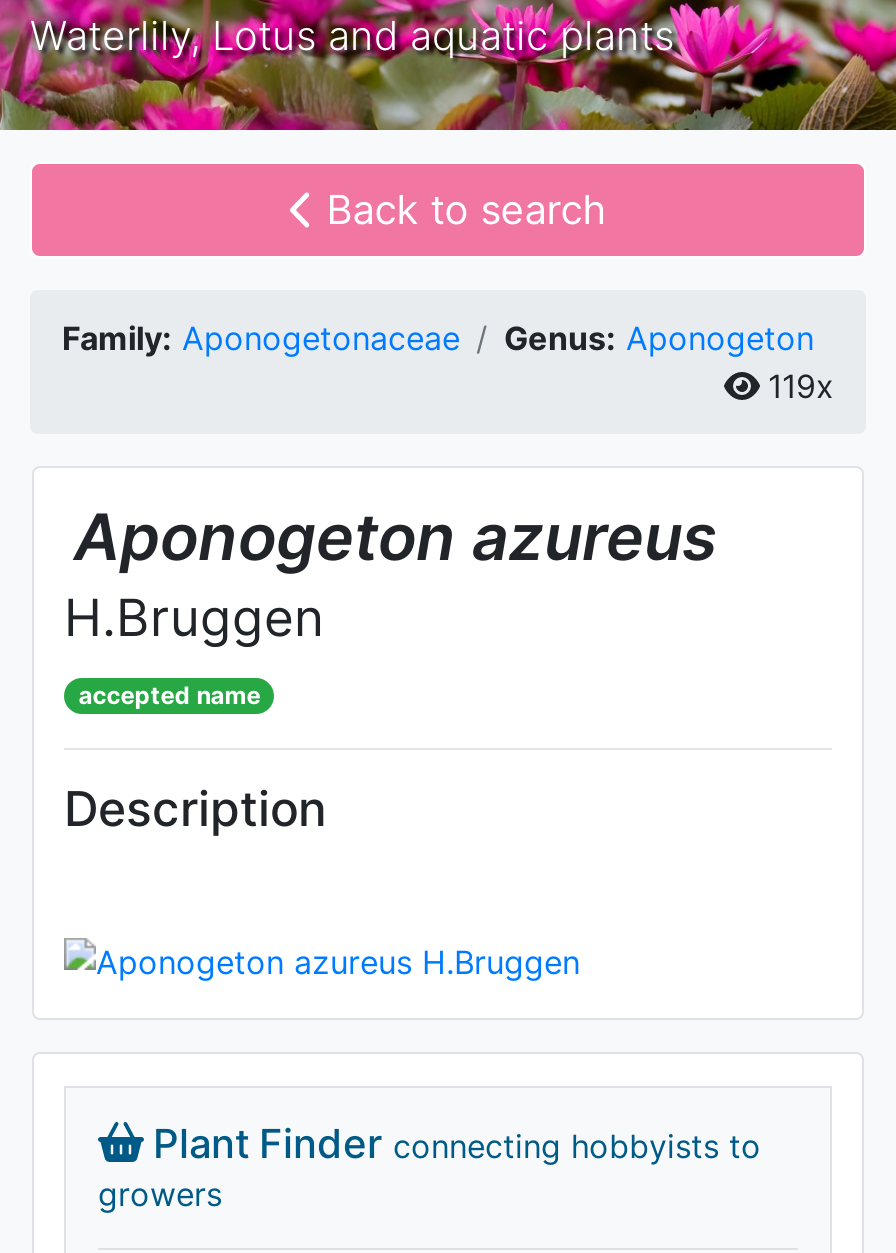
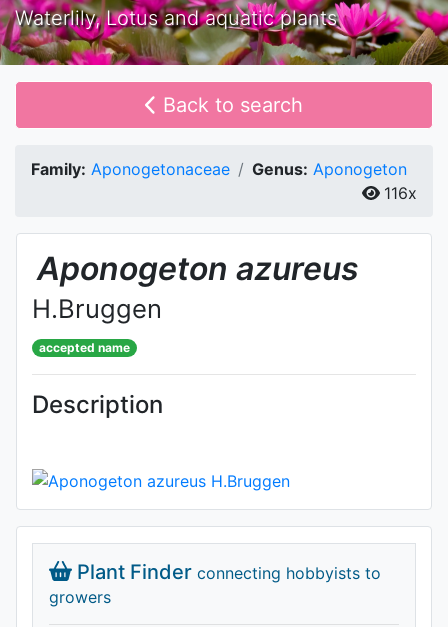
[768,366,834,406] 119x -> [384,183,417,203] 116x

